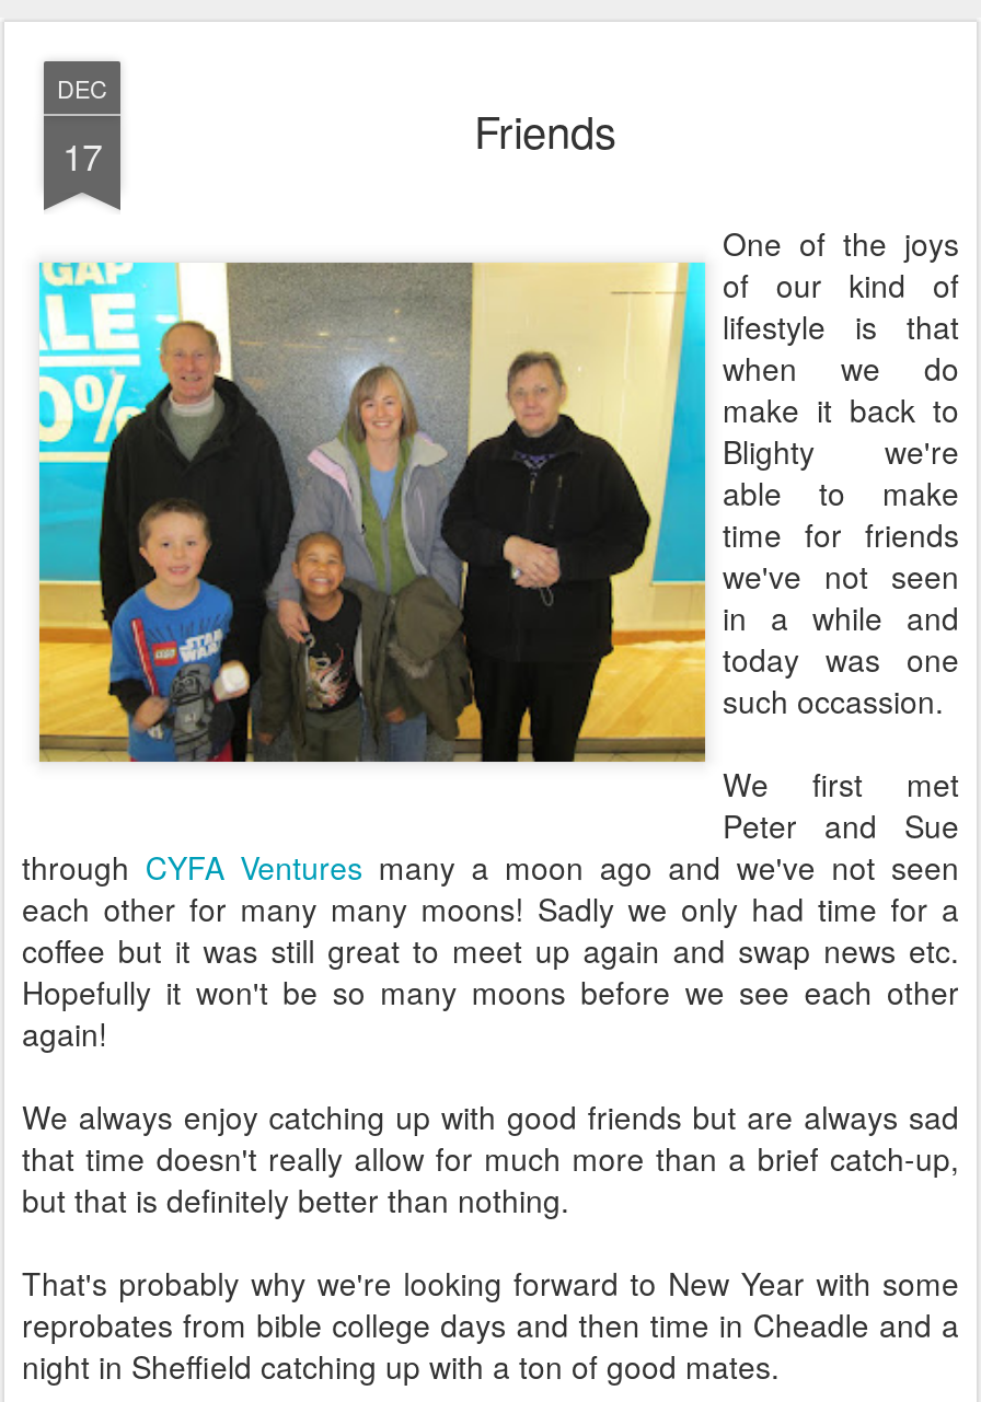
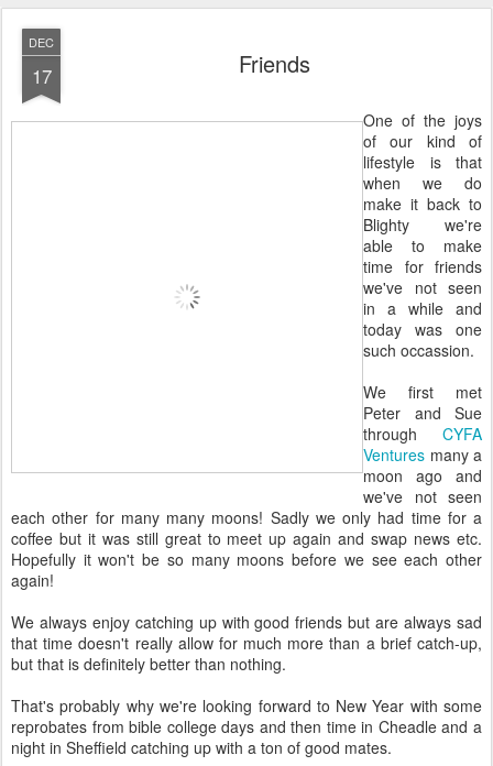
[35,260,709,766] [image] -> none

